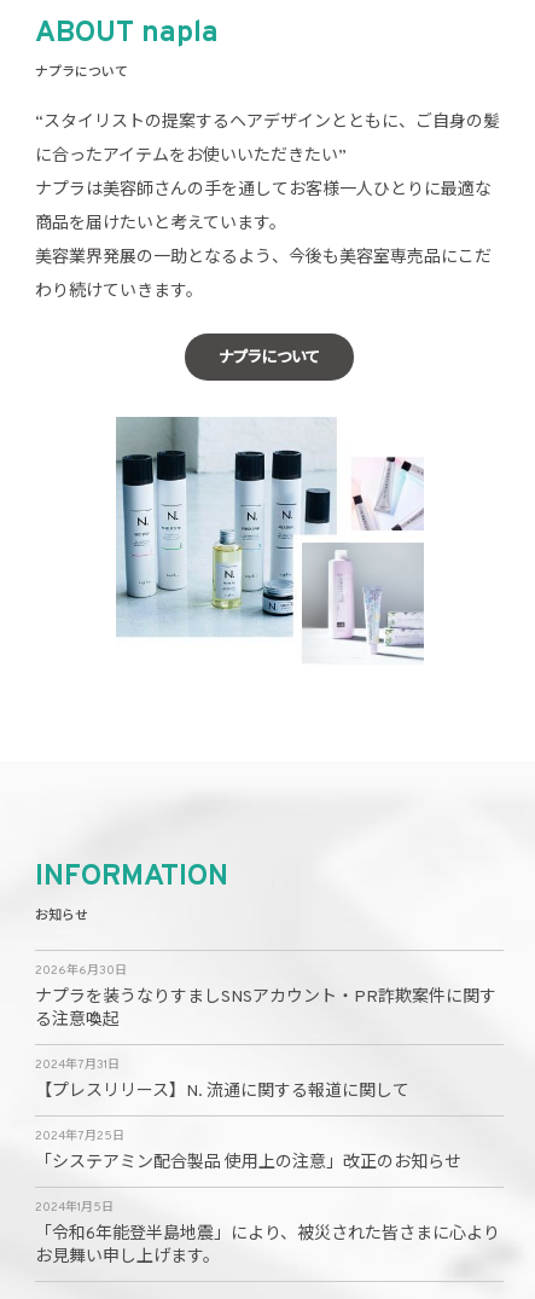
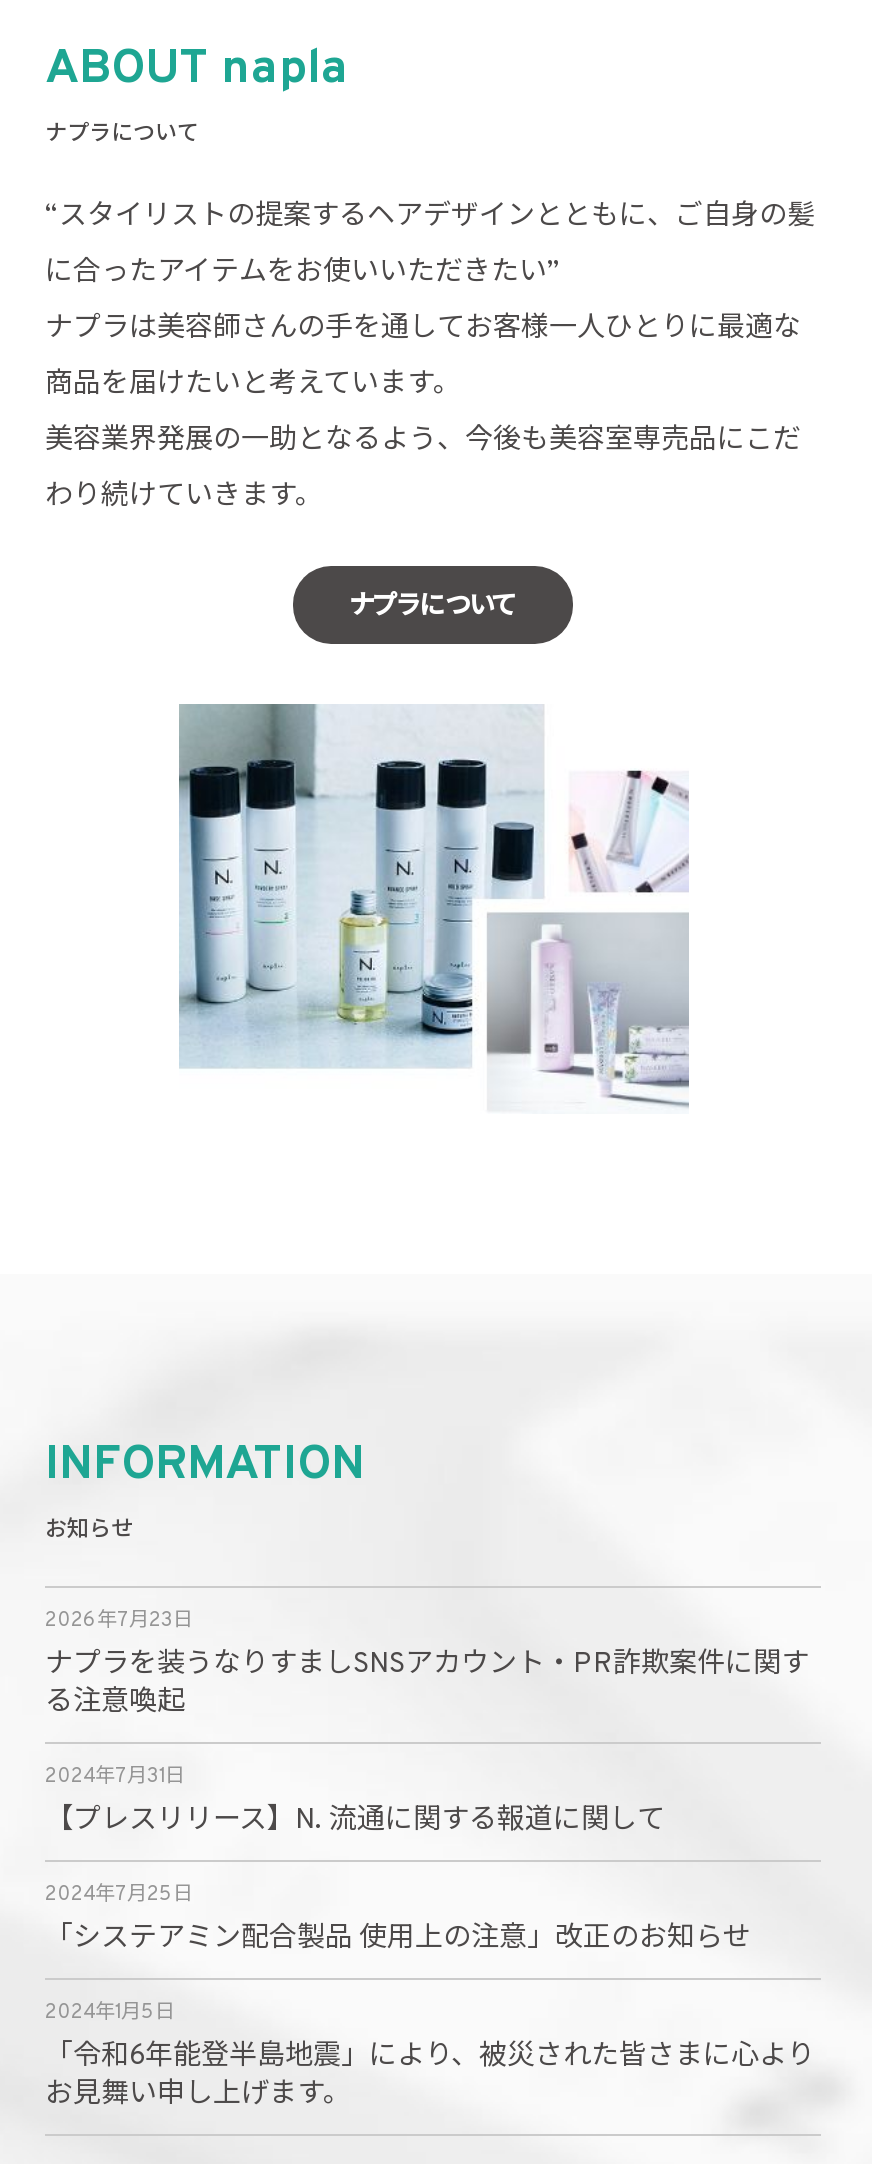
[35,964,127,979] 2026年6月30日 -> [45,1609,193,1635] 2026年7月23日

